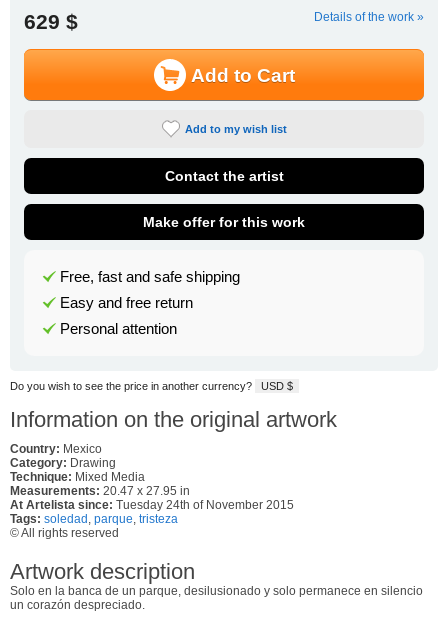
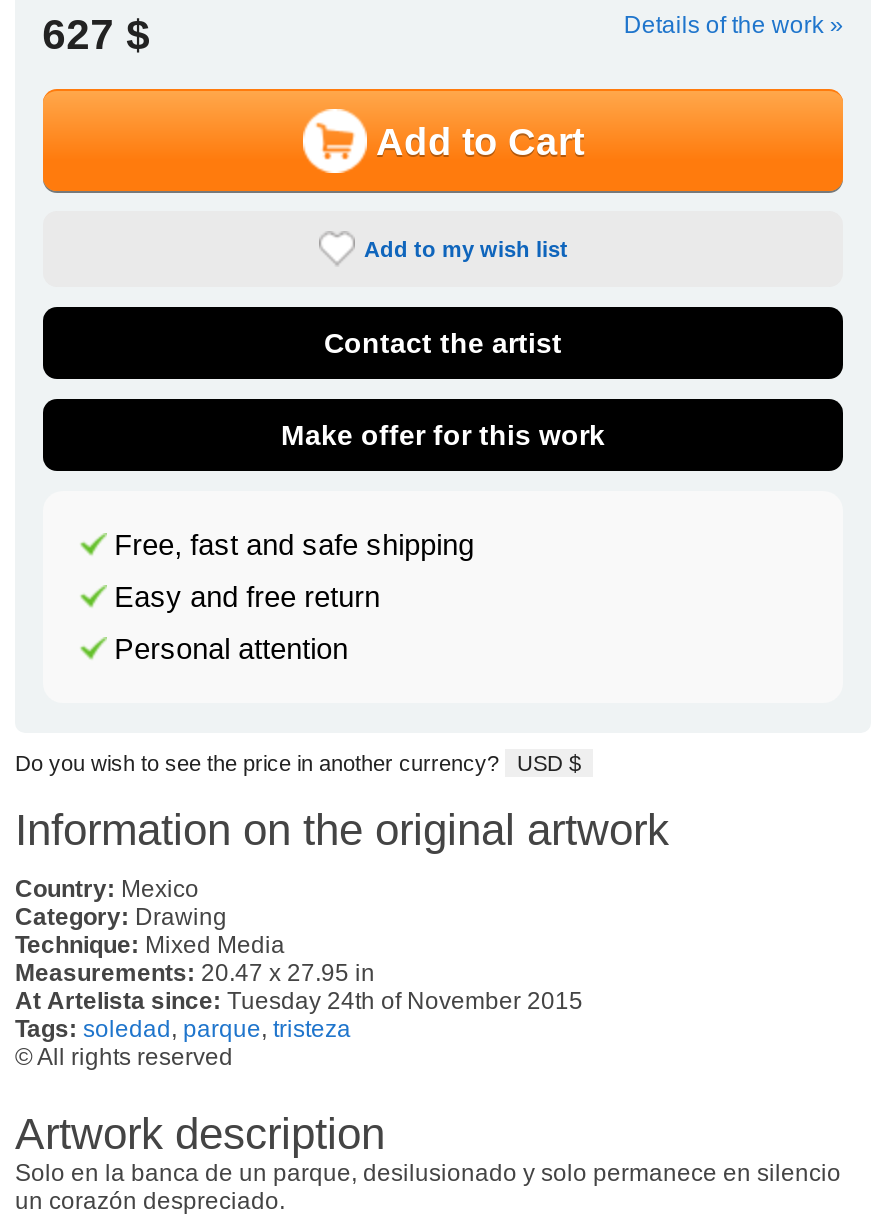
[24,10,78,33] 629 $ -> [42,11,150,57] 627 $

